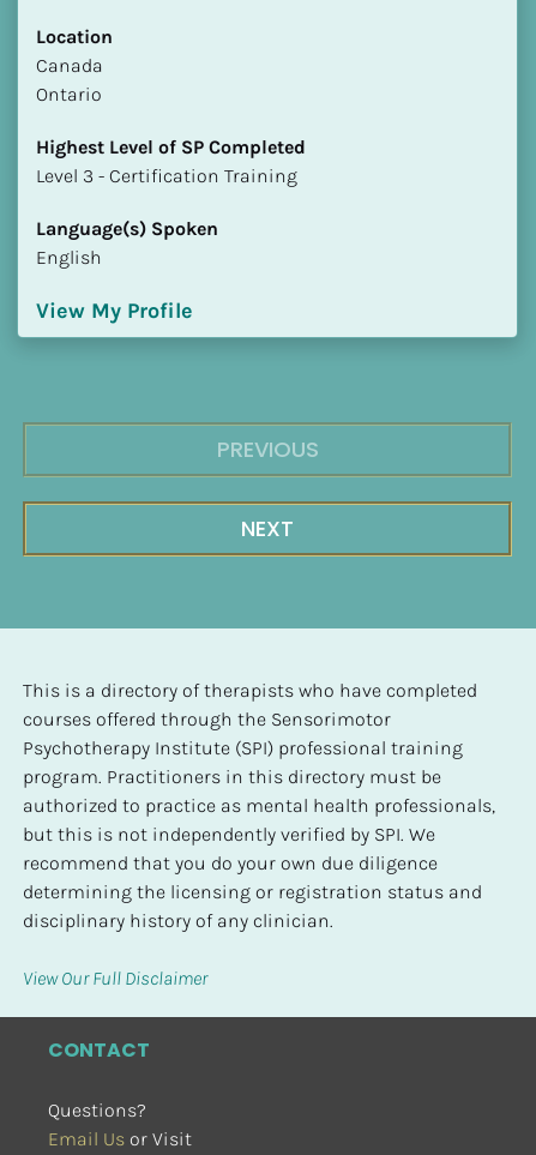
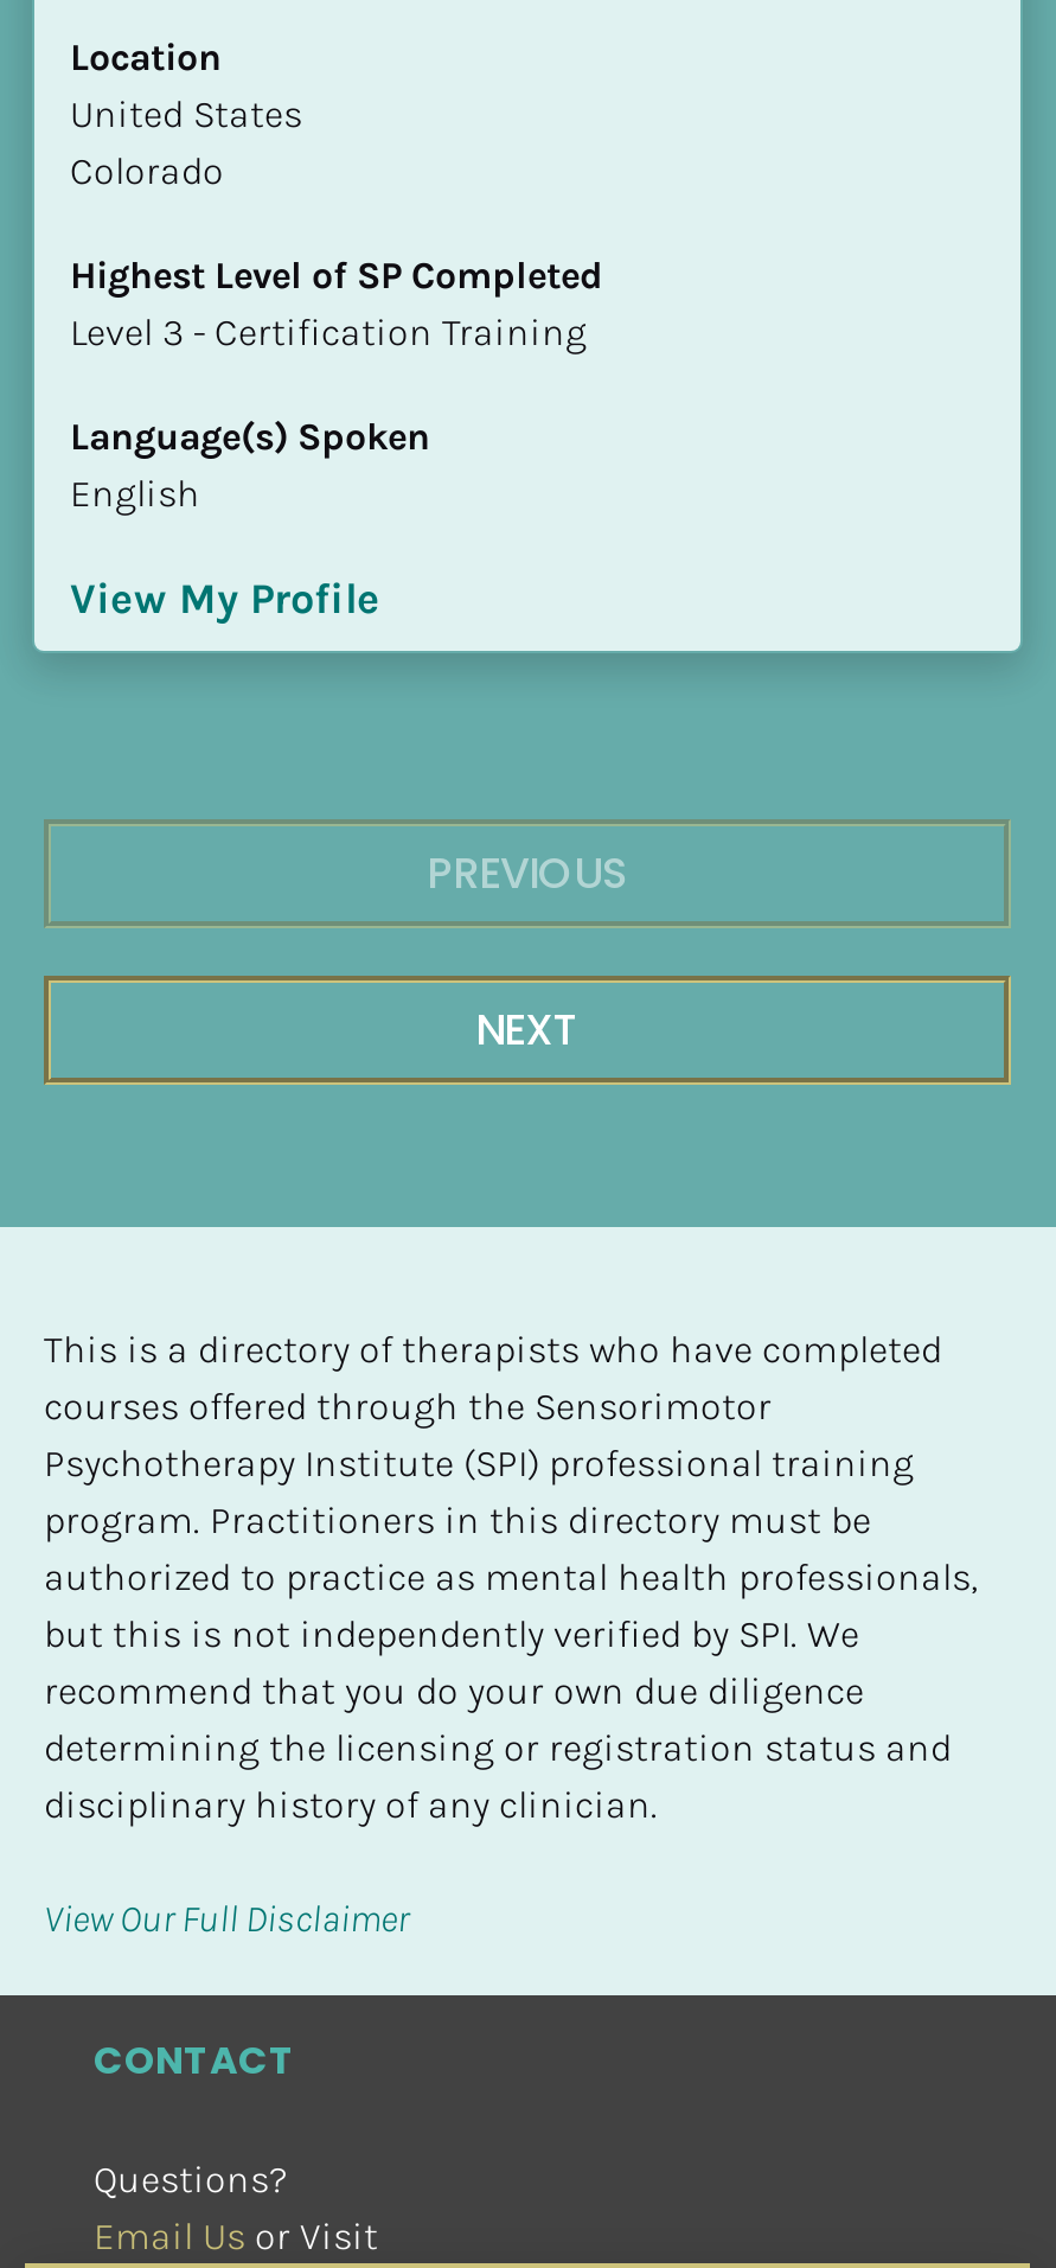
[36,54,103,105] Canada | Ontario -> [70,91,302,193] United States | Colorado

